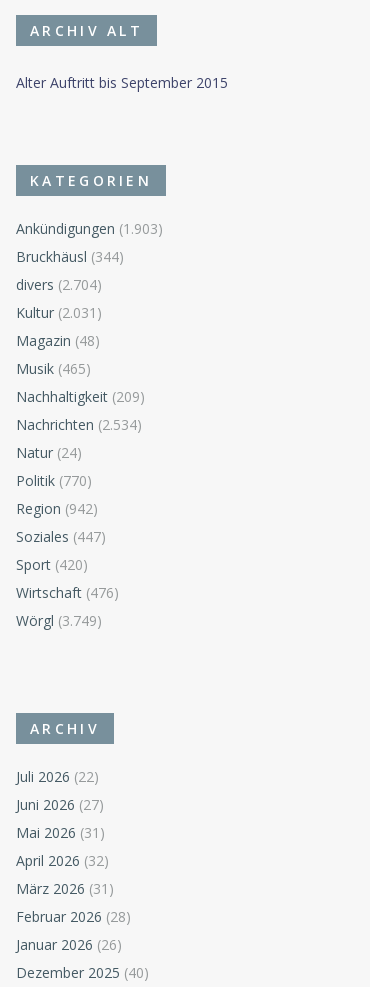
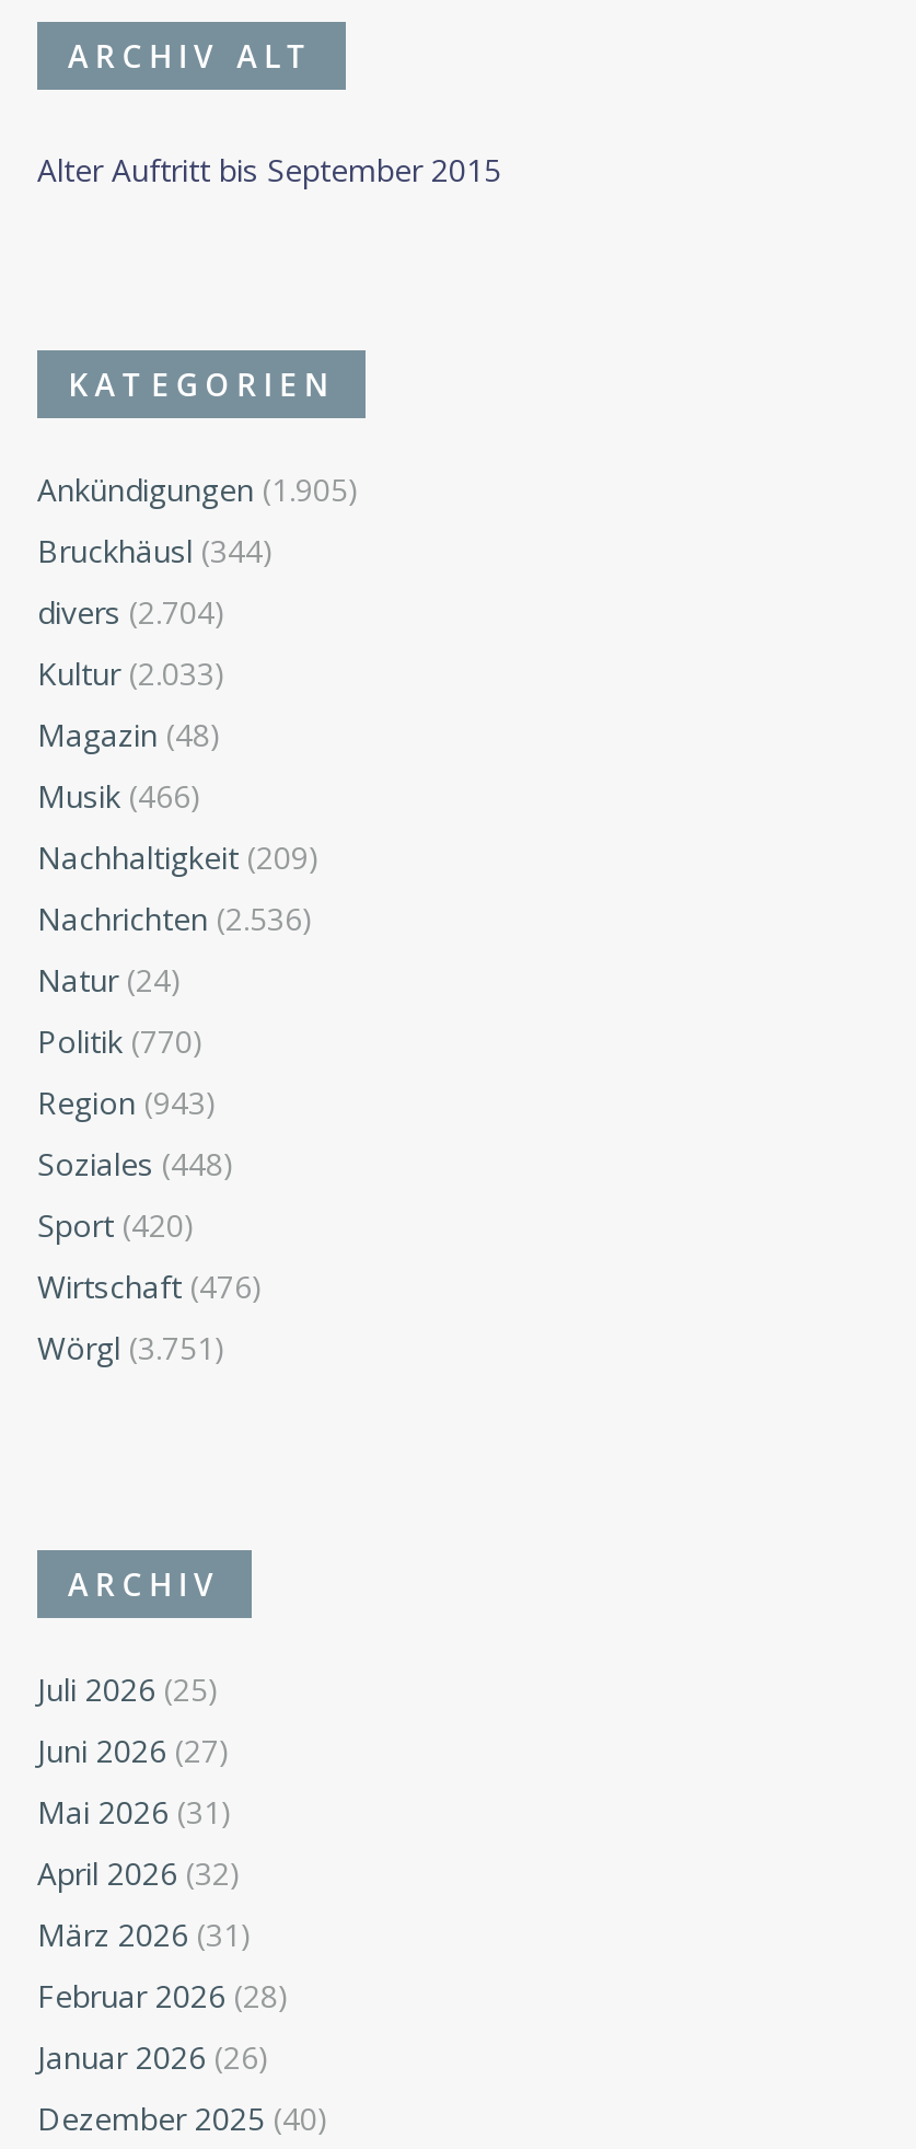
[16,219,163,238] Ankündigungen (1.903) -> [37,468,359,509] Ankündigungen (1.905)
[16,303,102,322] Kultur (2.031) -> [37,652,225,693] Kultur (2.033)
[16,359,91,378] Musik (465) -> [37,774,201,816] Musik (466)
[16,415,142,434] Nachrichten (2.534) -> [37,897,313,938] Nachrichten (2.536)
[16,499,98,518] Region (942) -> [37,1081,217,1122] Region (943)
[16,527,106,546] Soziales (447) -> [37,1142,234,1184] Soziales (448)
[16,611,102,630] Wörgl (3.749) -> [37,1326,225,1368] Wörgl (3.751)
[16,767,99,786] Juli 2026 (22) -> [37,1667,219,1709] Juli 2026 (25)

